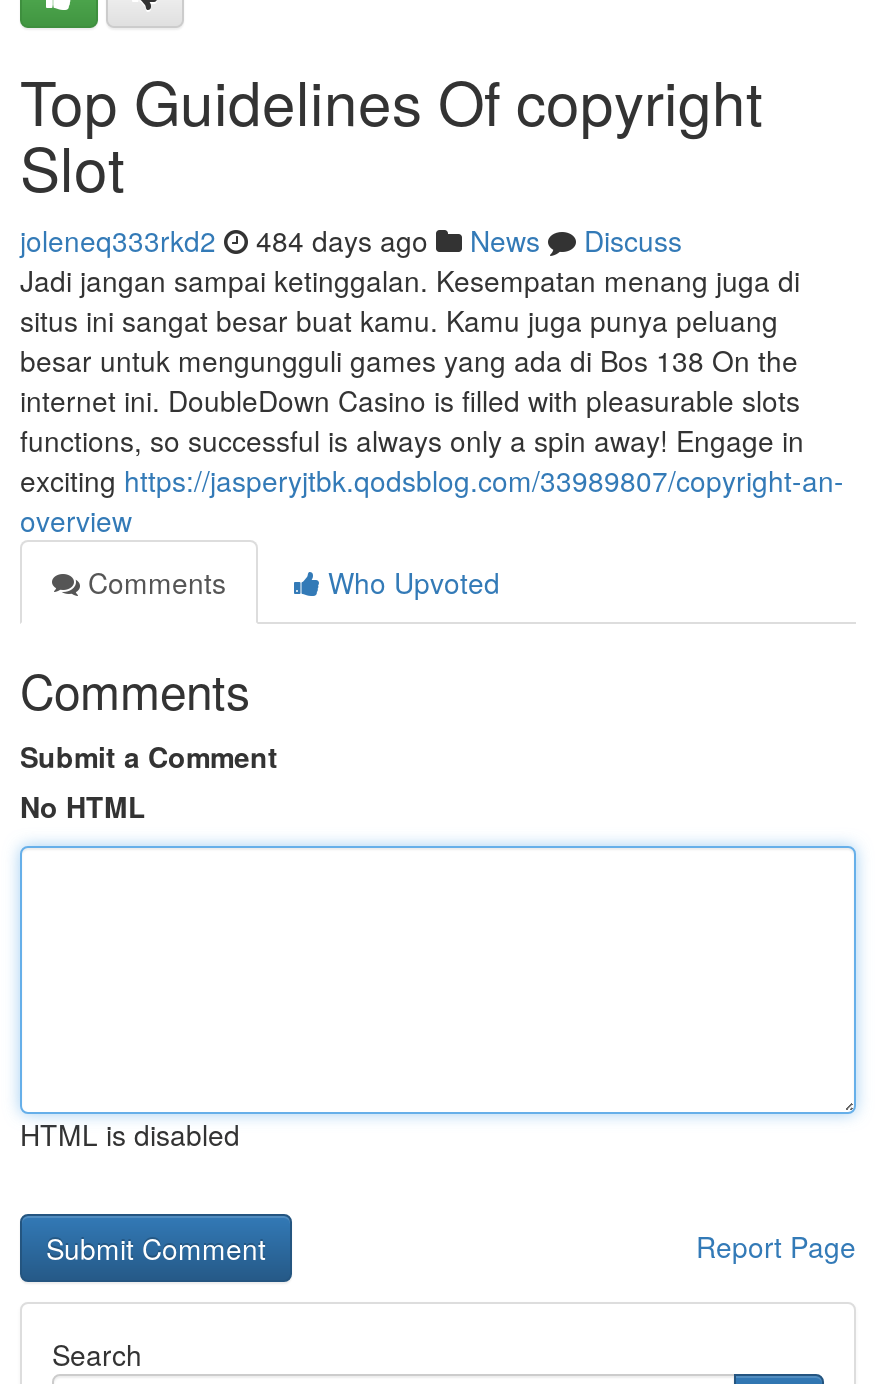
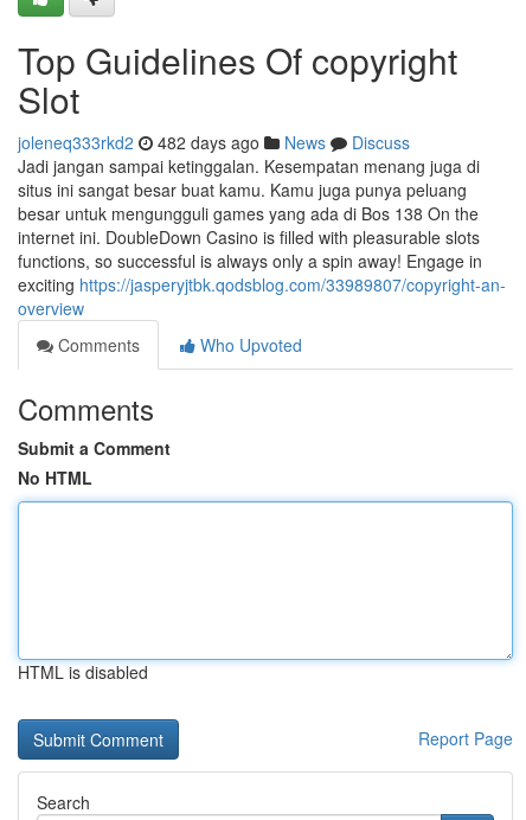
[20,220,682,260] joleneq333rkd2 484 days ago News Discuss -> [18,130,410,154] joleneq333rkd2 482 days ago News Discuss

